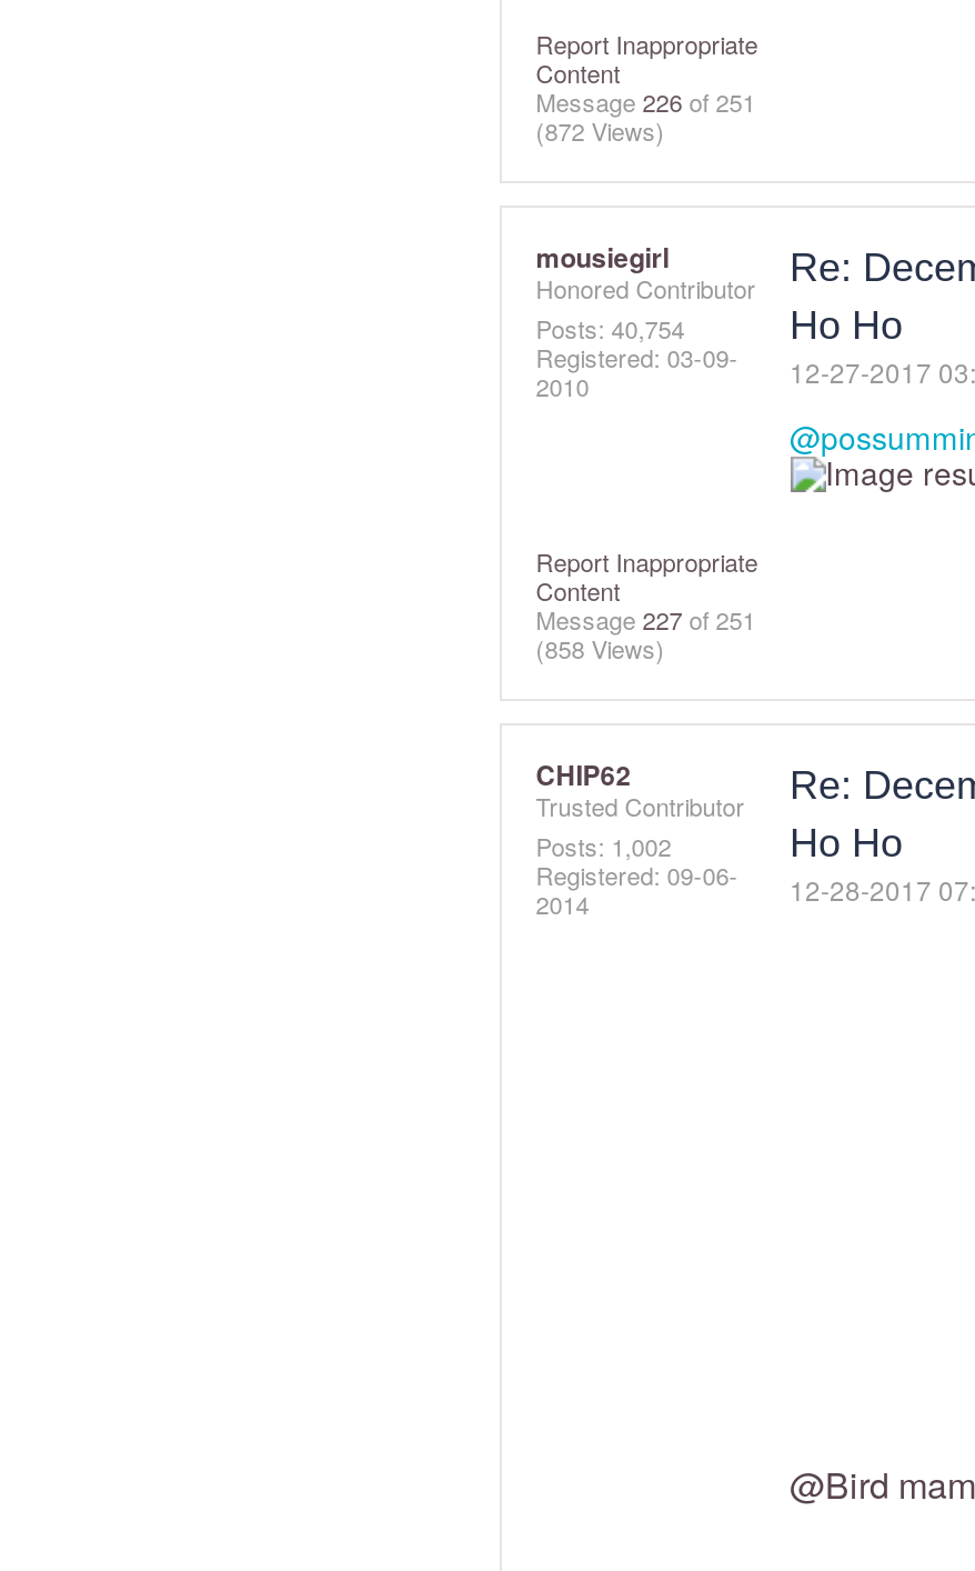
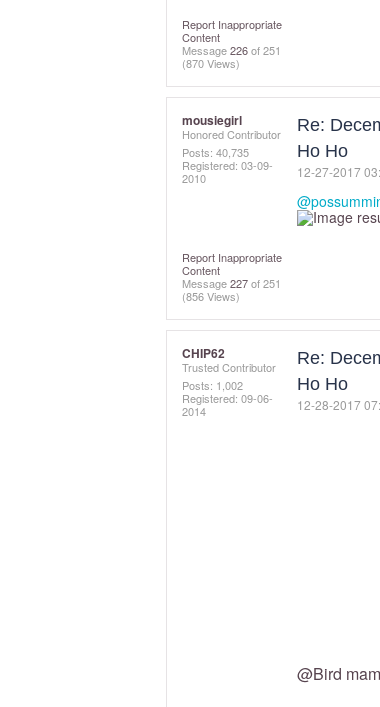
[536,112,665,148] (872 Views) -> [182,55,240,71] (870 Views)
[536,310,684,346] Posts: 40,754 -> [182,144,249,160] Posts: 40,735
[536,631,665,666] (858 Views) -> [182,288,240,304] (856 Views)

